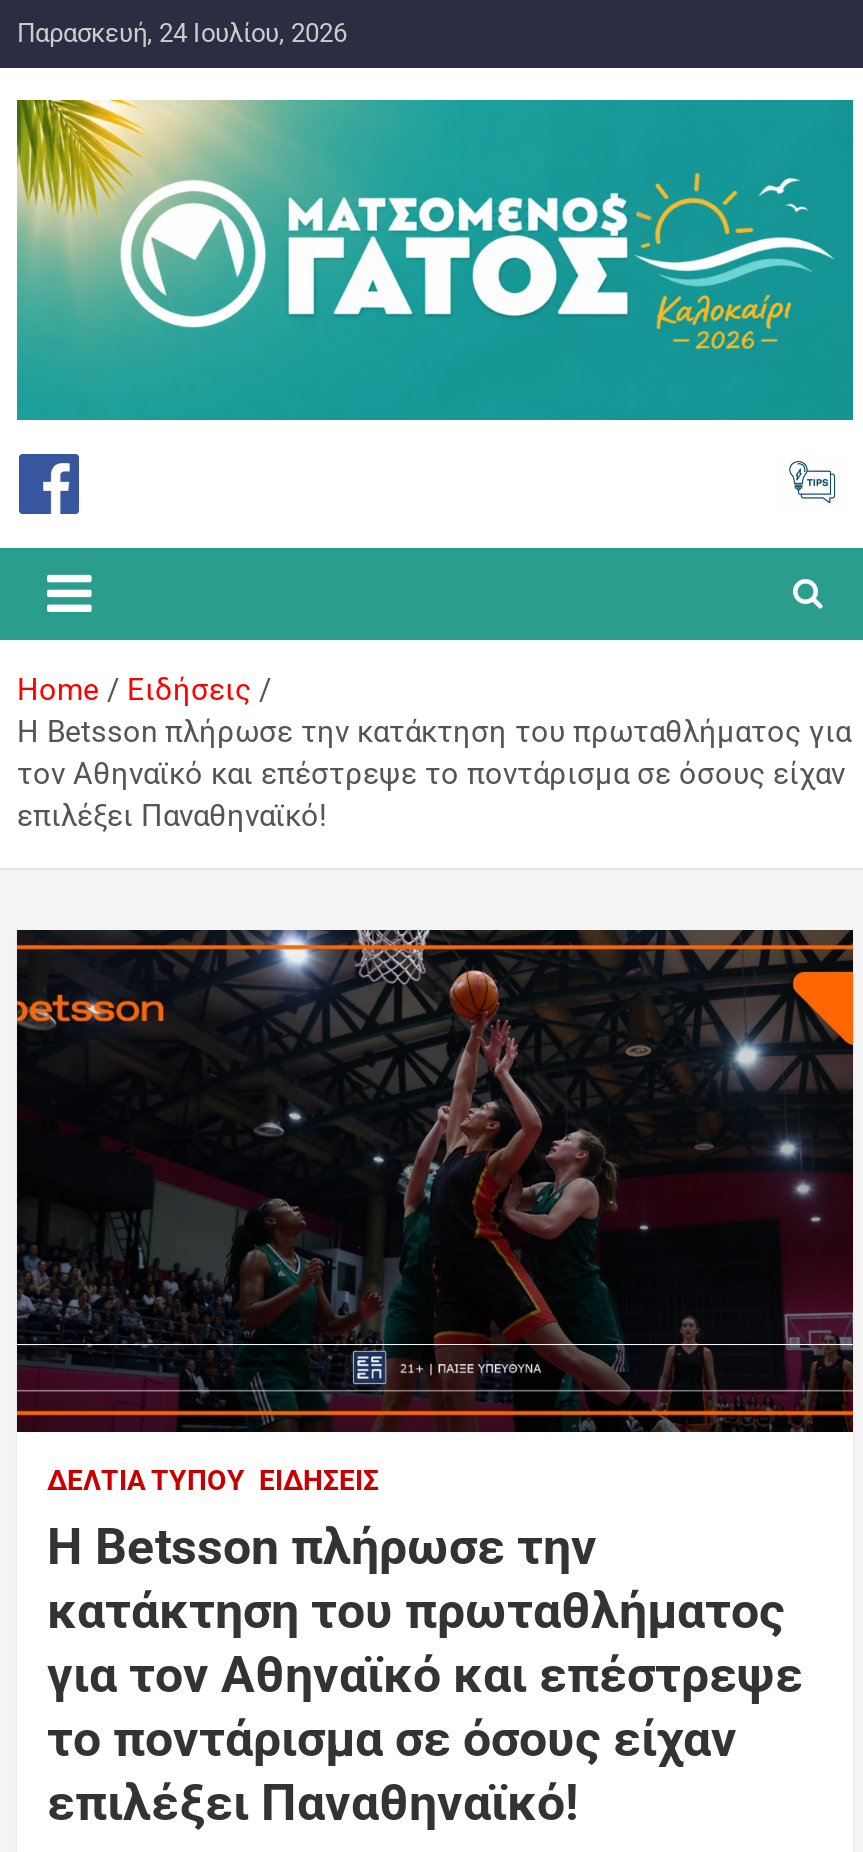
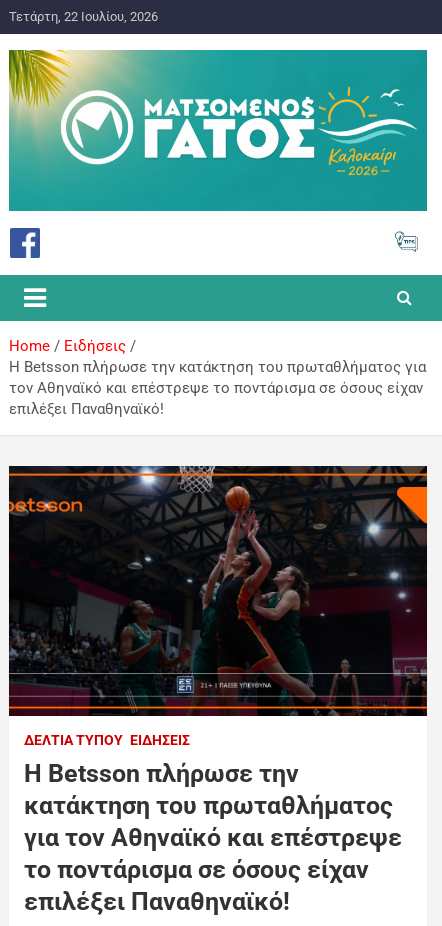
[17,18,347,48] Παρασκευή, 24 Ιουλίου, 2026 -> [9,9,158,24] Τετάρτη, 22 Ιουλίου, 2026

